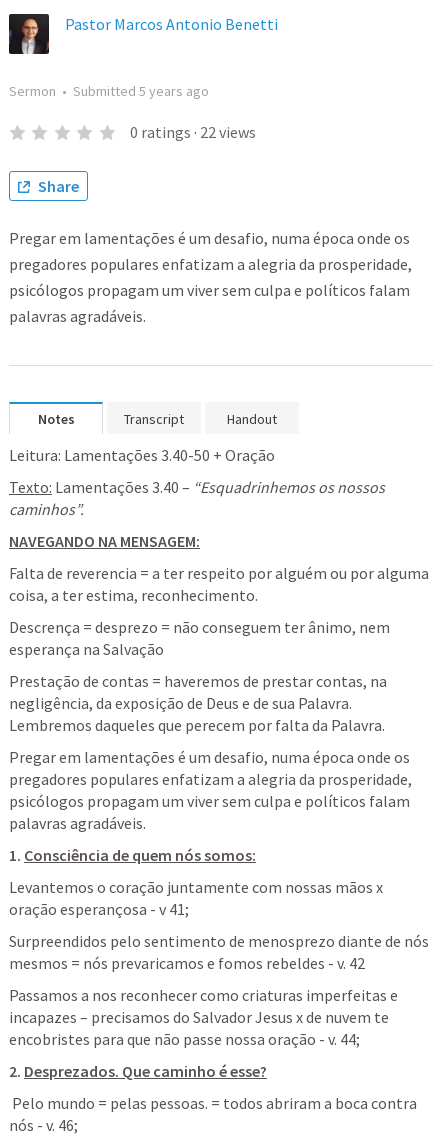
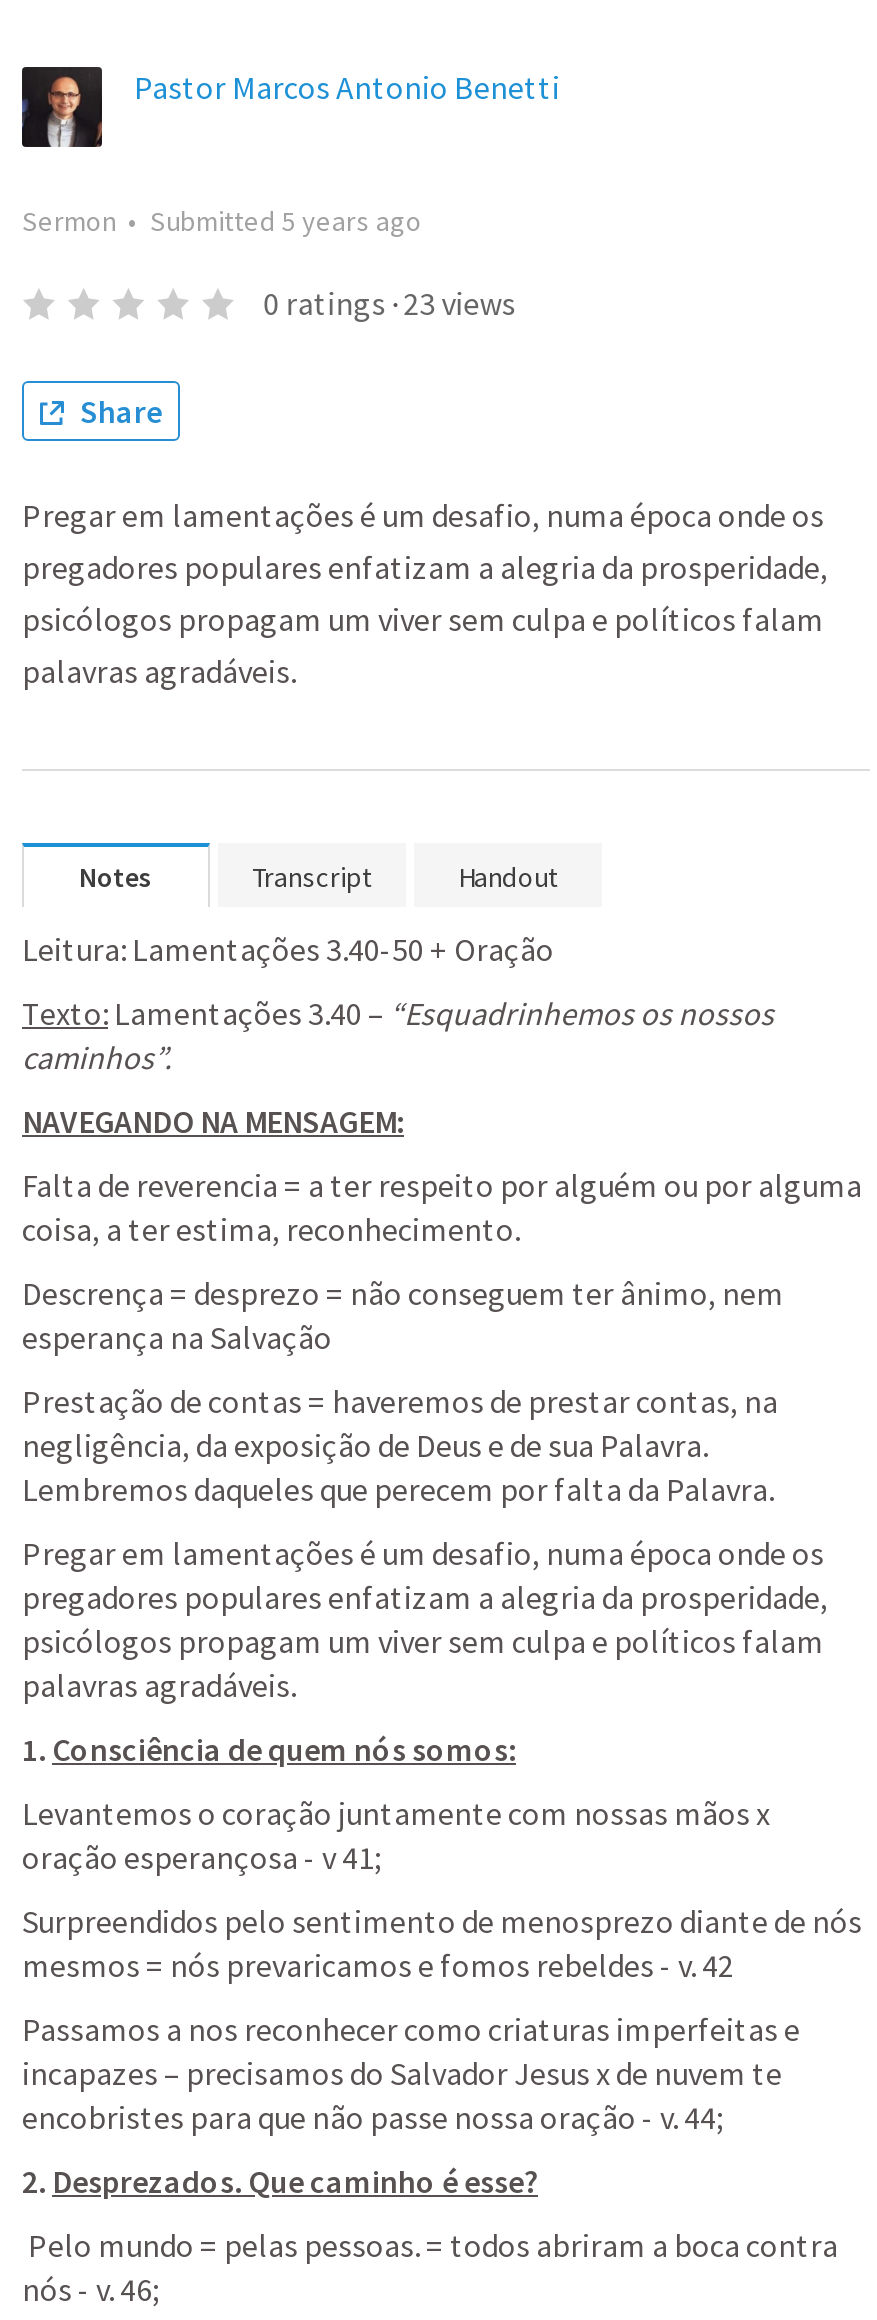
[130,122,256,142] 0 ratings · 22 views -> [263,283,515,323] 0 ratings · 23 views

